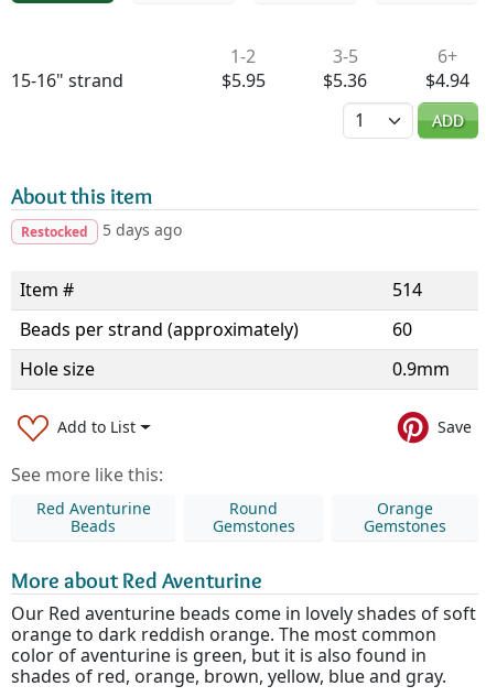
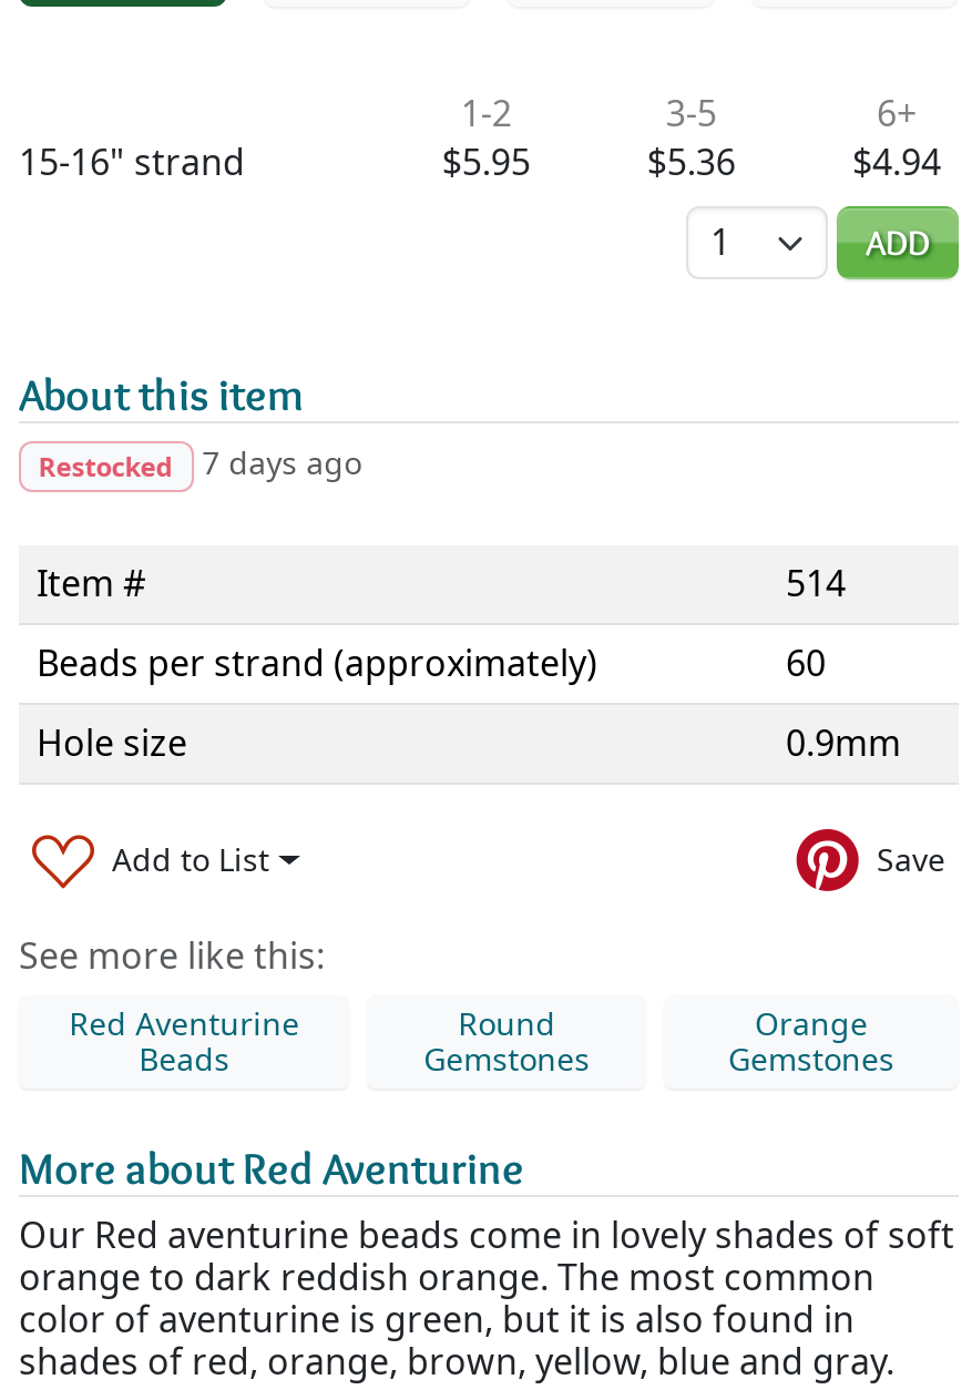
[21,220,181,241] Restocked 5 days ago -> [38,443,362,485] Restocked 7 days ago

